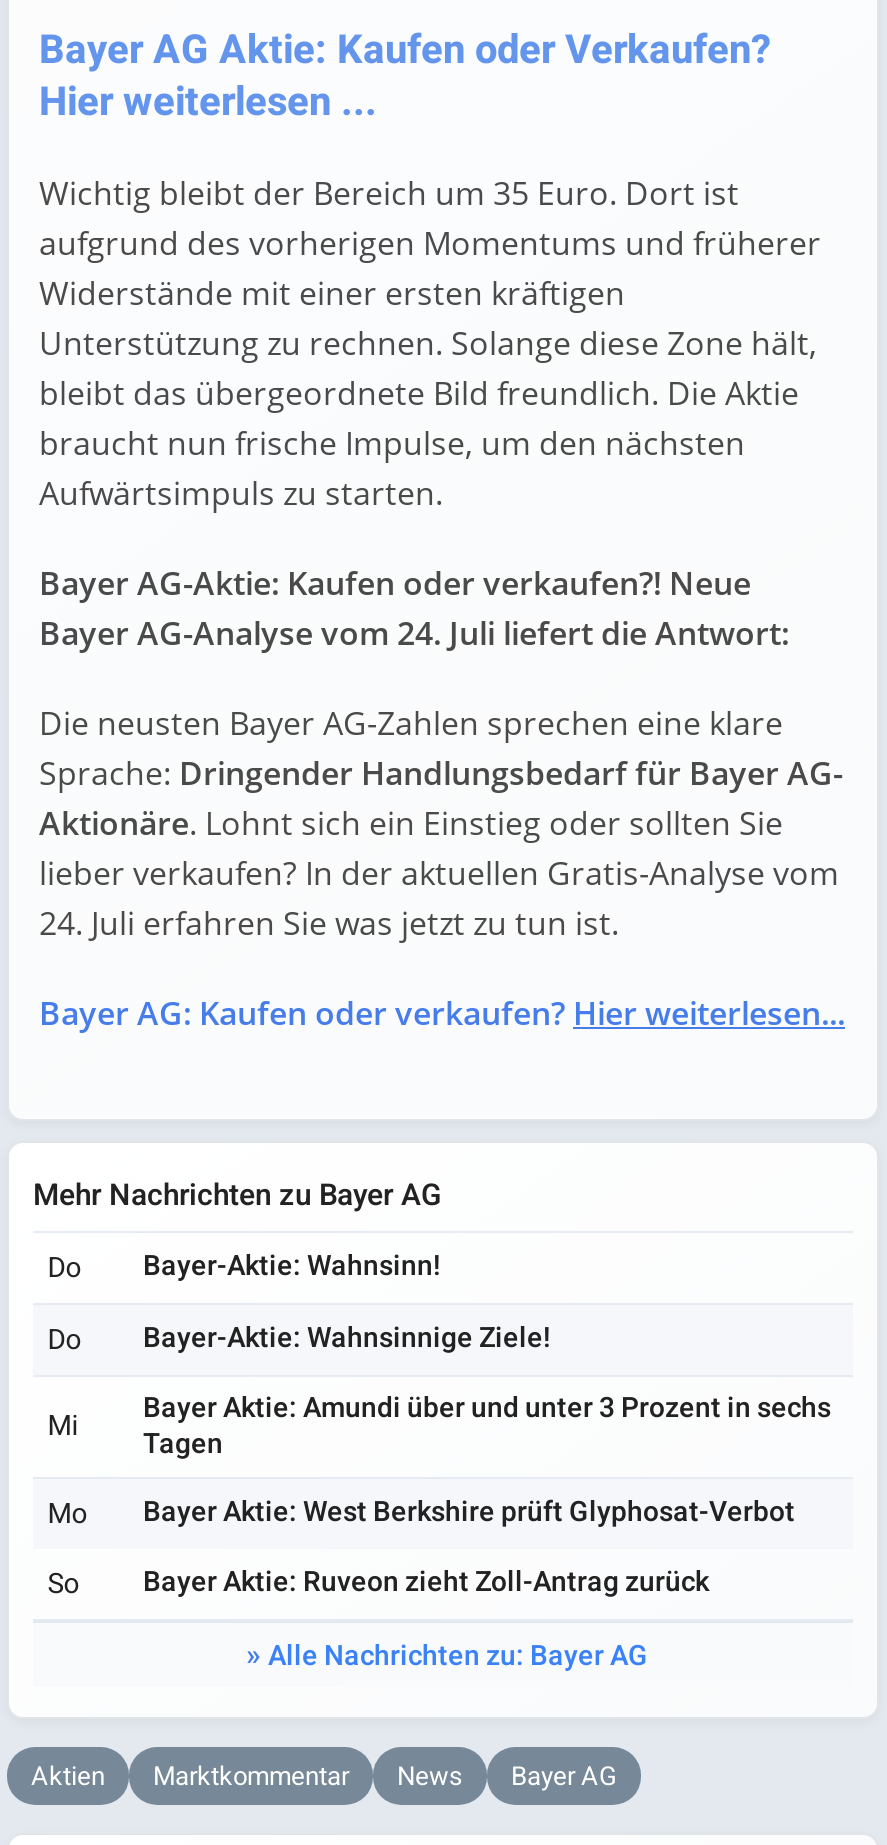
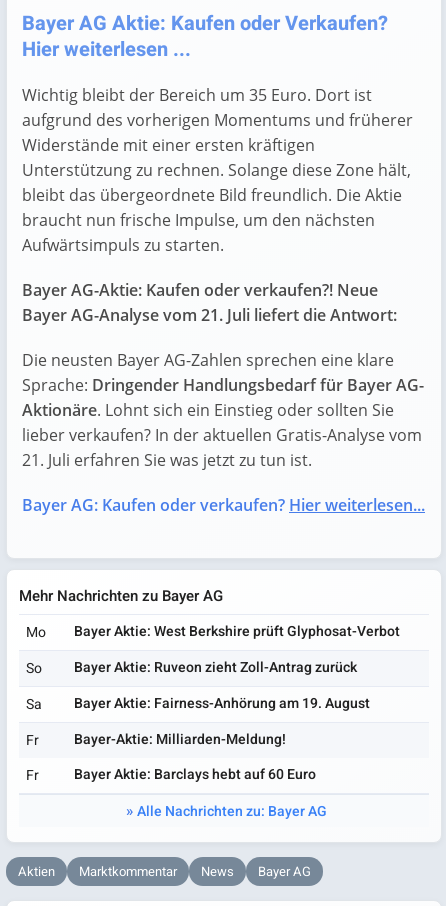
[39,610,789,654] Bayer AG-Analyse vom 24. Juli liefert die Antwort: -> [22,304,397,326] Bayer AG-Analyse vom 21. Juli liefert die Antwort:
[39,900,619,944] 24. Juli erfahren Sie was jetzt zu tun ist. -> [22,449,312,471] 21. Juli erfahren Sie was jetzt zu tun ist.
[47,1244,831,1464] Do | Bayer-Aktie: Wahnsinn! | Do | Bayer-Aktie: Wahnsinnige Ziele! | Mi | Bayer Aktie: Amundi über und unter 3 Prozent in sechs | Tagen -> none
moved [47,1490,795,1604] -> [26,621,400,679]: Mo | Bayer Aktie: West Berkshire prüft Glyphosat-Verbot | So | Bayer Aktie: Ruveon zieht Zoll-Antrag zurück
none -> [26,693,370,786] Sa | Bayer Aktie: Fairness-Anhörung am 19. August | Fr | Bayer-Aktie: Milliarden-Meldung! | Fr | Bayer Aktie: Barclays hebt auf 60 Euro

